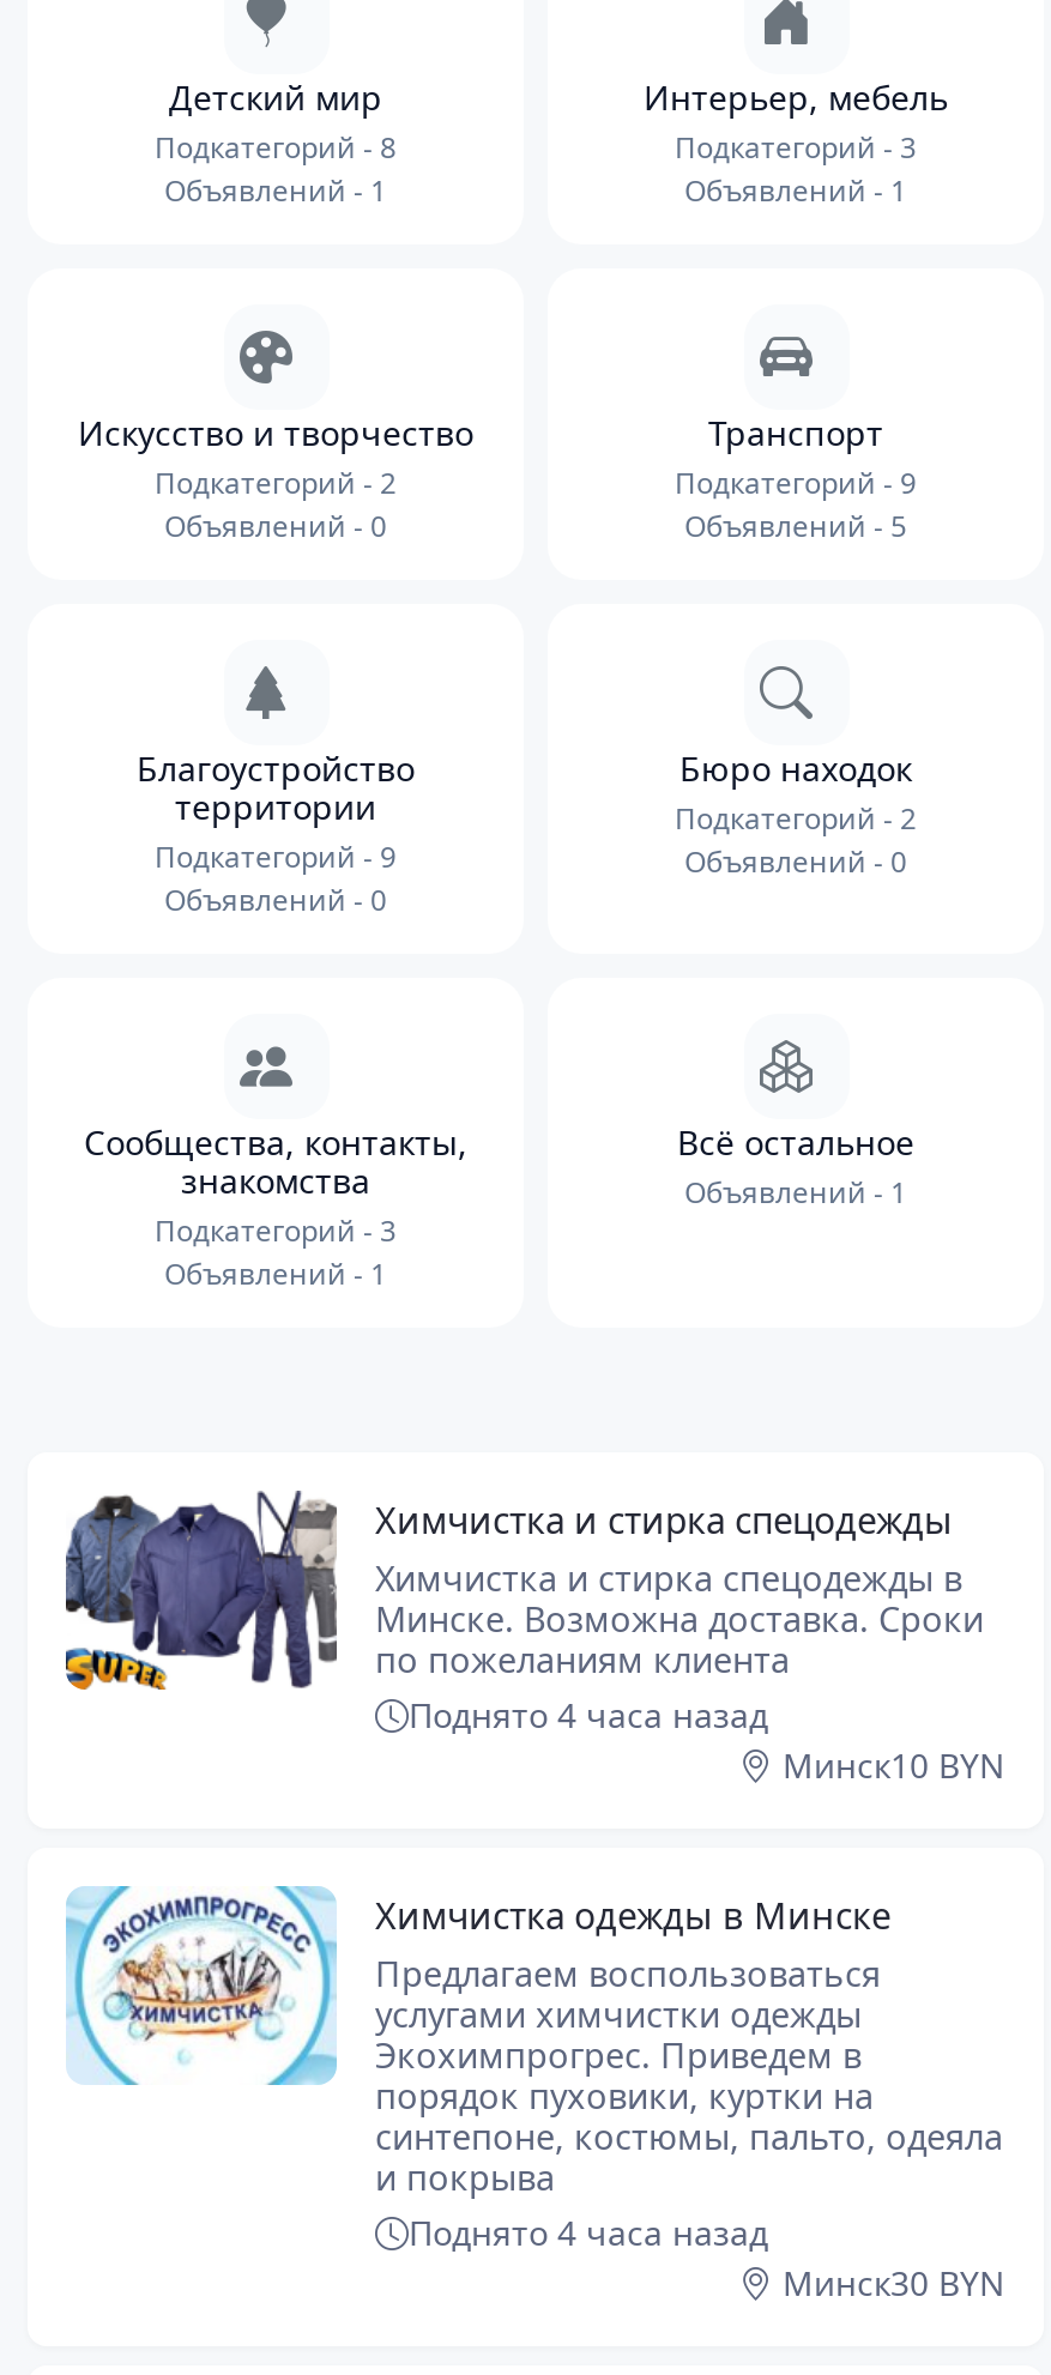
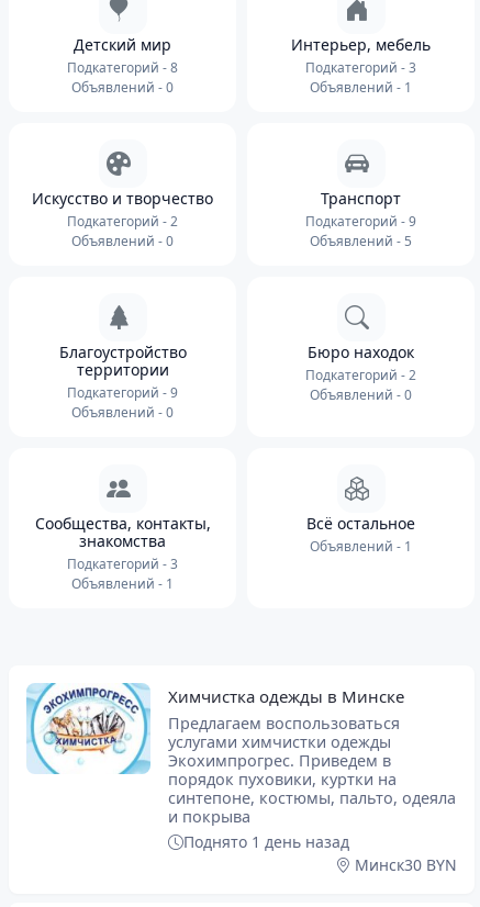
[164,170,387,211] Объявлений - 1 -> [71,78,174,97] Объявлений - 0
[64,1488,1005,1788] [image] | Химчистка и стирка спецодежды | Химчистка и стирка спецодежды в | Минске. Возможна доставка. Сроки | по пожеланиям клиента | Поднято 4 часа назад | Минск10 BYN -> none
[409,2210,768,2255] Поднято 4 часа назад -> [183,831,349,852] Поднято 1 день назад

